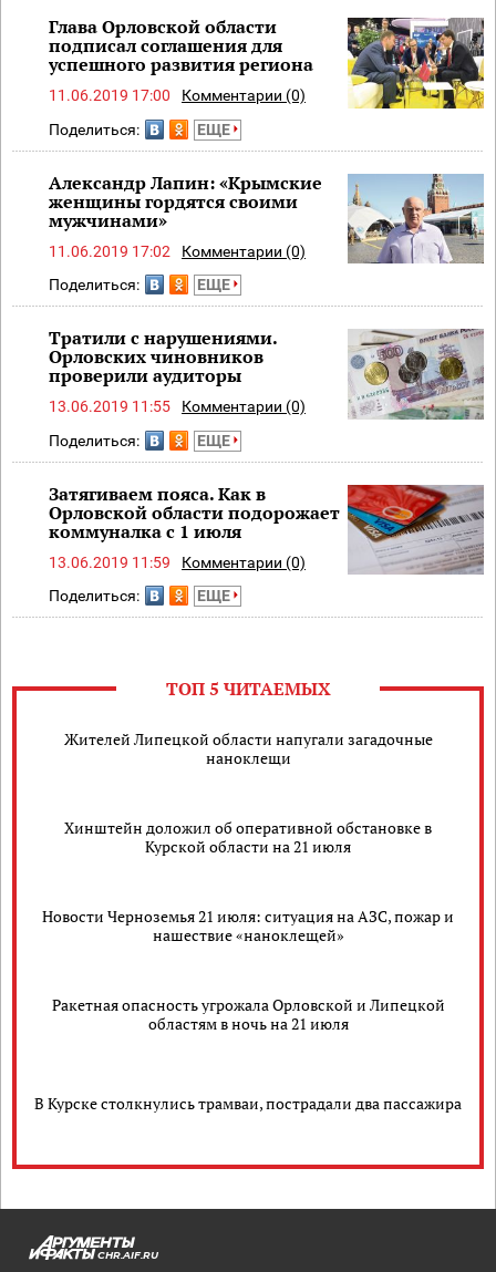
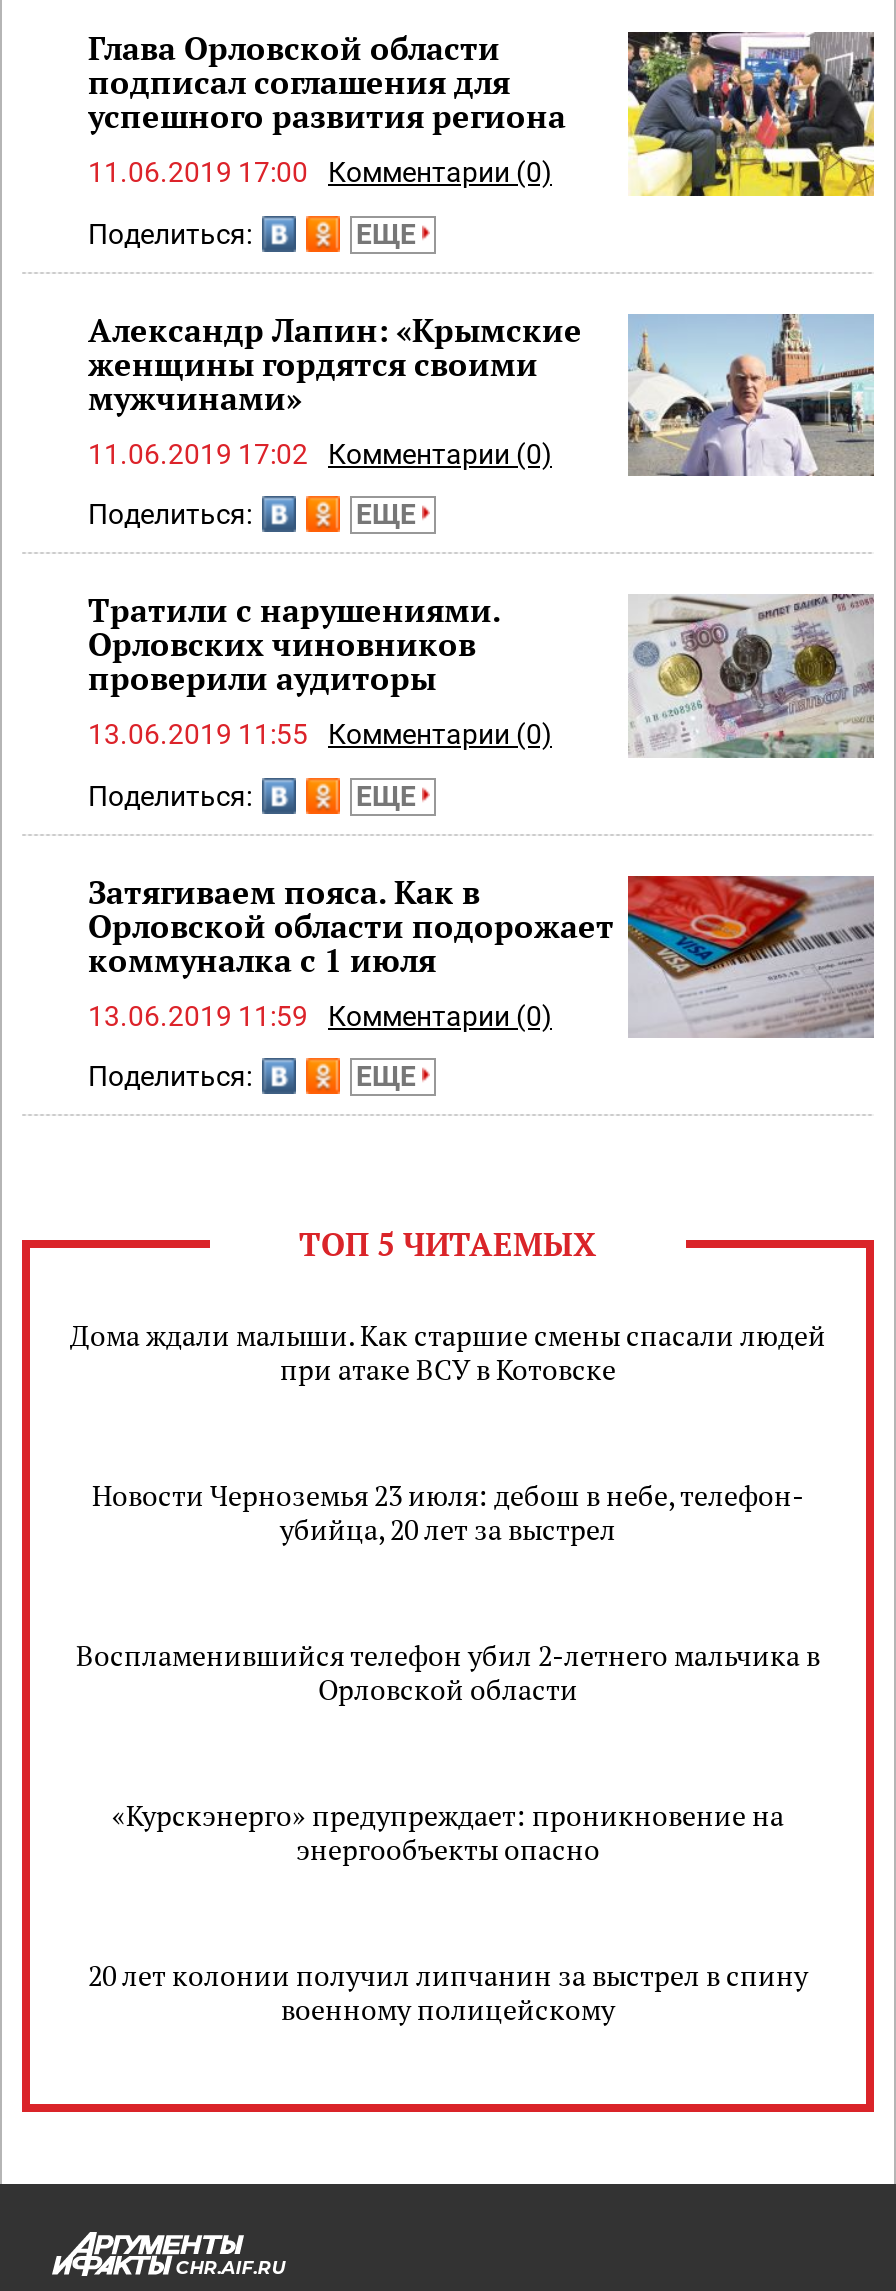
[64,729,432,768] Жителей Липецкой области напугали загадочные | наноклещи -> [70,1316,826,1388] Дома ждали малыши. Как старшие смены спасали людей | при атаке ВСУ в Котовске
[64,817,432,857] Хинштейн доложил об оперативной обстановке в | Курской области на 21 июля -> [92,1476,804,1548] Новости Черноземья 23 июля: дебош в небе, телефон- | убийца, 20 лет за выстрел
[42,906,454,946] Новости Черноземья 21 июля: ситуация на АЗС, пожар и | нашествие «наноклещей» -> [76,1636,820,1708] Воспламенившийся телефон убил 2-летнего мальчика в | Орловской области
[51,994,445,1034] Ракетная опасность угрожала Орловской и Липецкой | областям в ночь на 21 июля -> [112,1796,784,1868] «Курскэнерго» предупреждает: проникновение на | энергообъекты опасно
[34,1092,462,1113] В Курске столкнулись трамваи, пострадали два пассажира -> [88,1956,808,2028] 20 лет колонии получил липчанин за выстрел в спину | военному полицейскому

